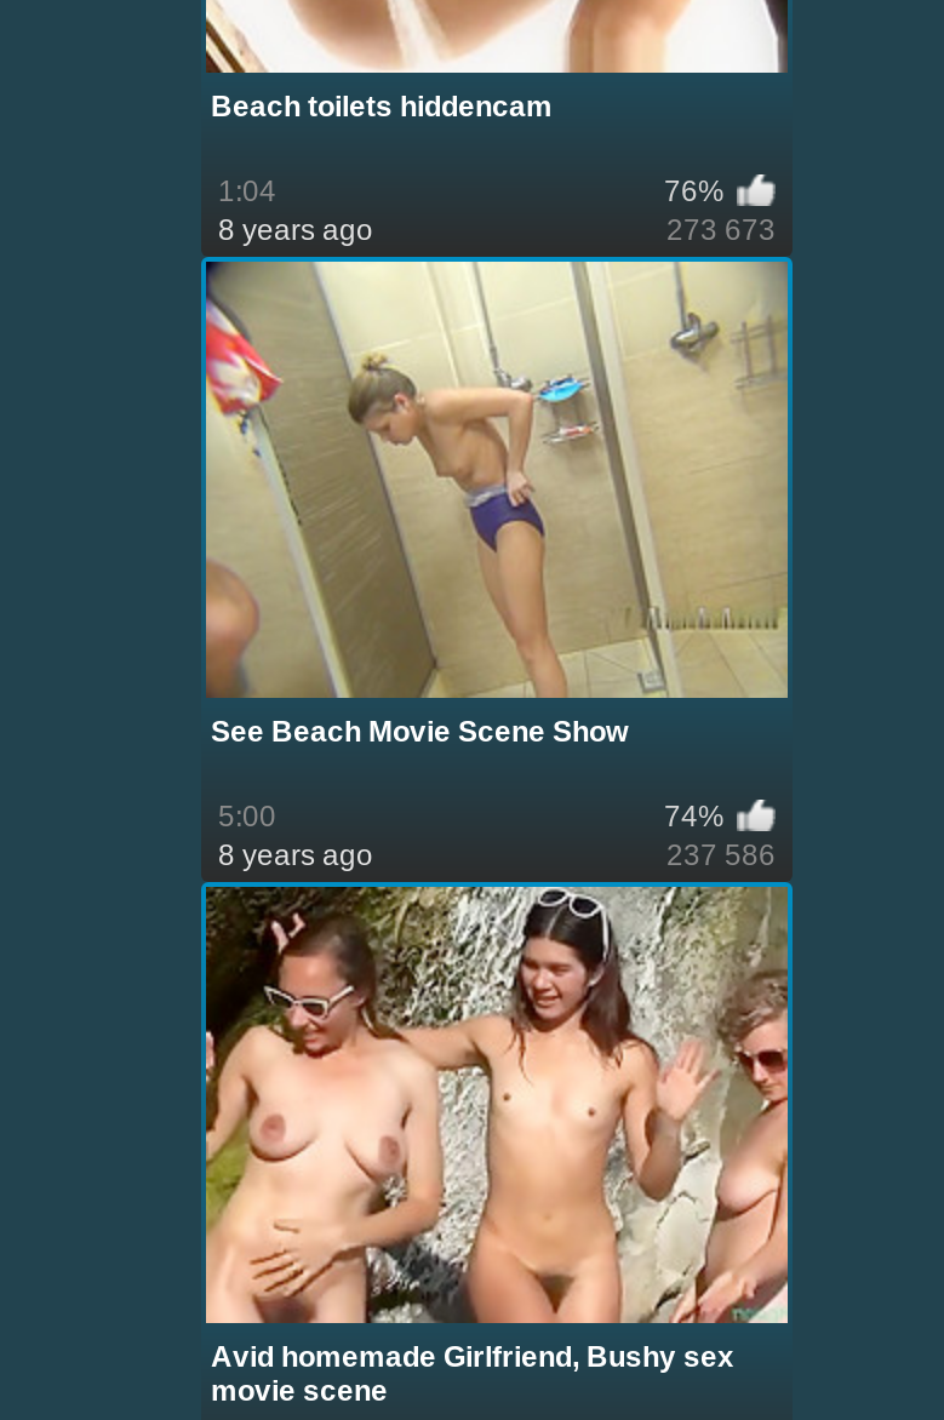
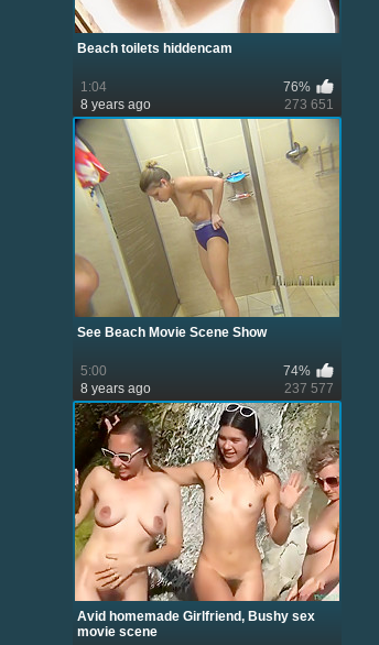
[666,213,776,247] 273 673 -> [284,97,334,112] 273 651
[666,838,776,872] 237 586 -> [284,381,334,396] 237 577

